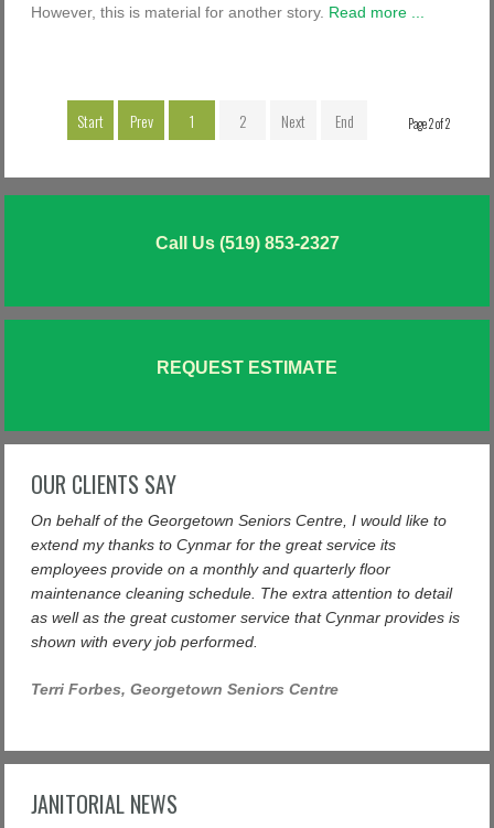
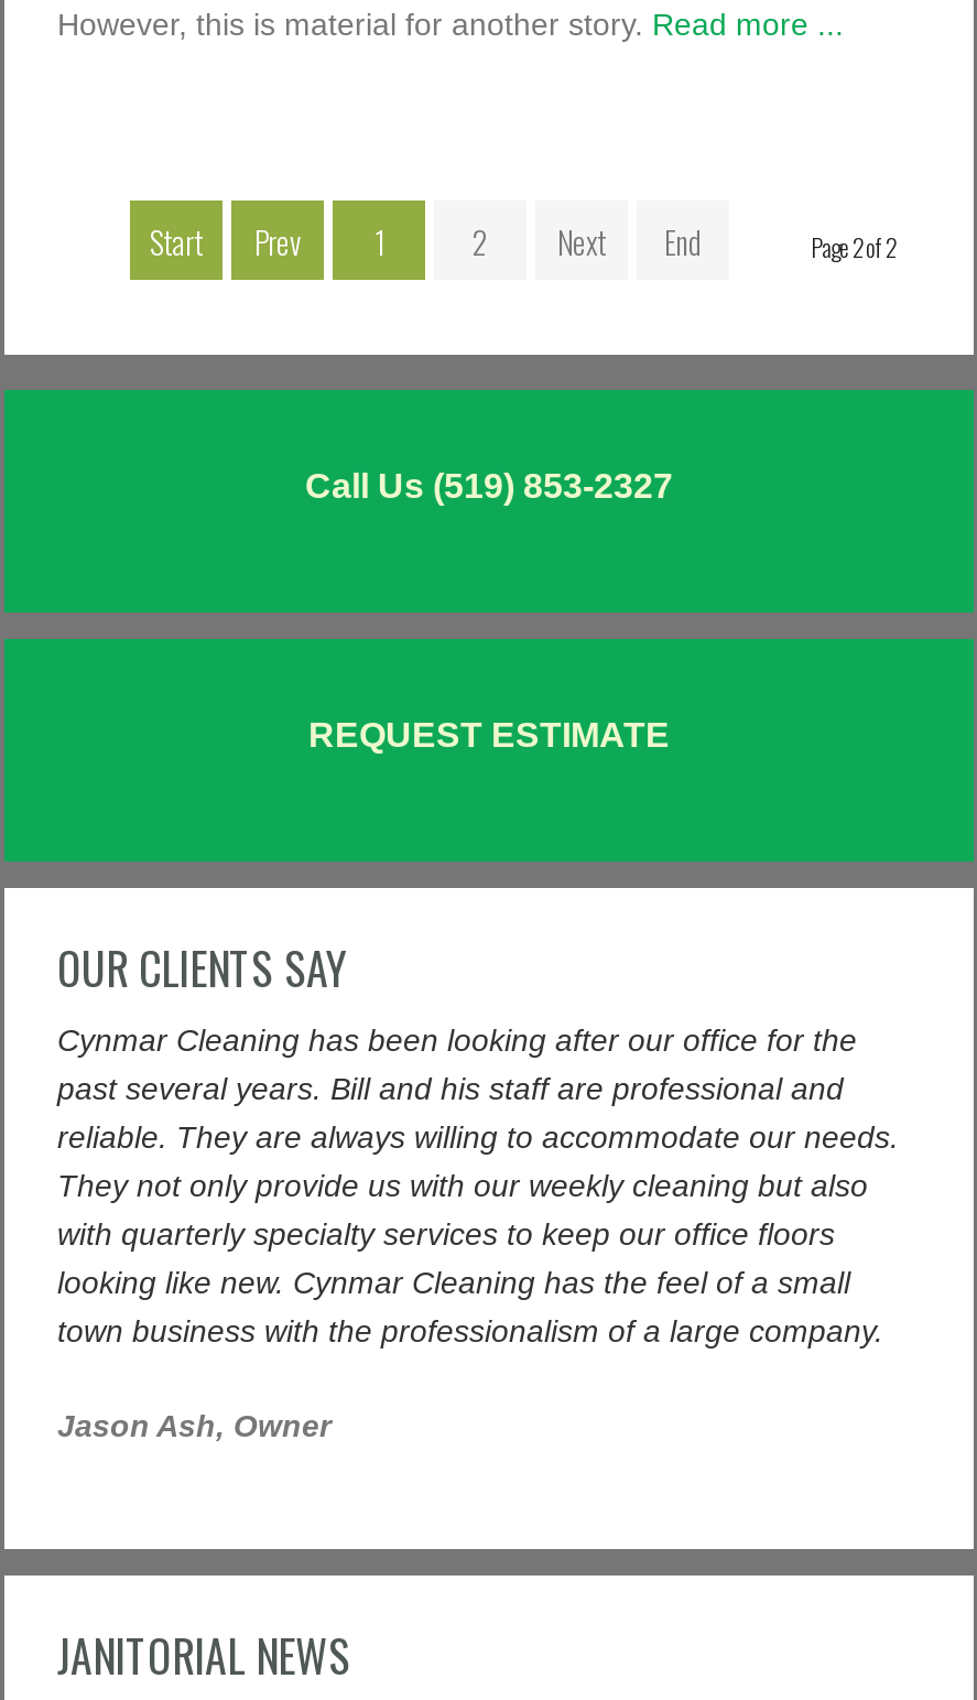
[31,512,460,651] On behalf of the Georgetown Seniors Centre, I would like to | extend my thanks to Cynmar for the great service its | employees provide on a monthly and quarterly floor | maintenance cleaning schedule. The extra attention to detail | as well as the great customer service that Cynmar provides is | shown with every job performed. -> [57,1023,899,1349] Cynmar Cleaning has been looking after our office for the | past several years. Bill and his staff are professional and | reliable. They are always willing to accommodate our needs. | They not only provide us with our weekly cleaning but also | with quarterly specialty services to keep our office floors | looking like new. Cynmar Cleaning has the feel of a small | town business with the professionalism of a large company.
[31,681,339,698] Terri Forbes, Georgetown Seniors Centre -> [57,1409,330,1444] Jason Ash, Owner

